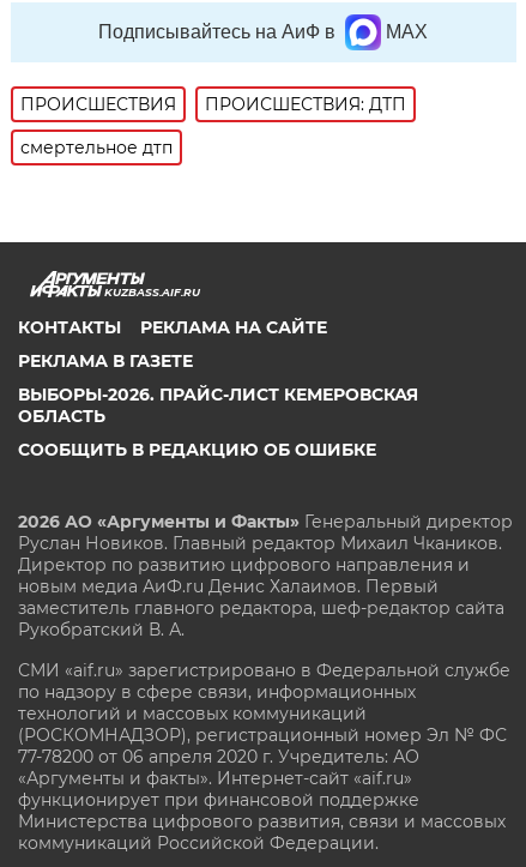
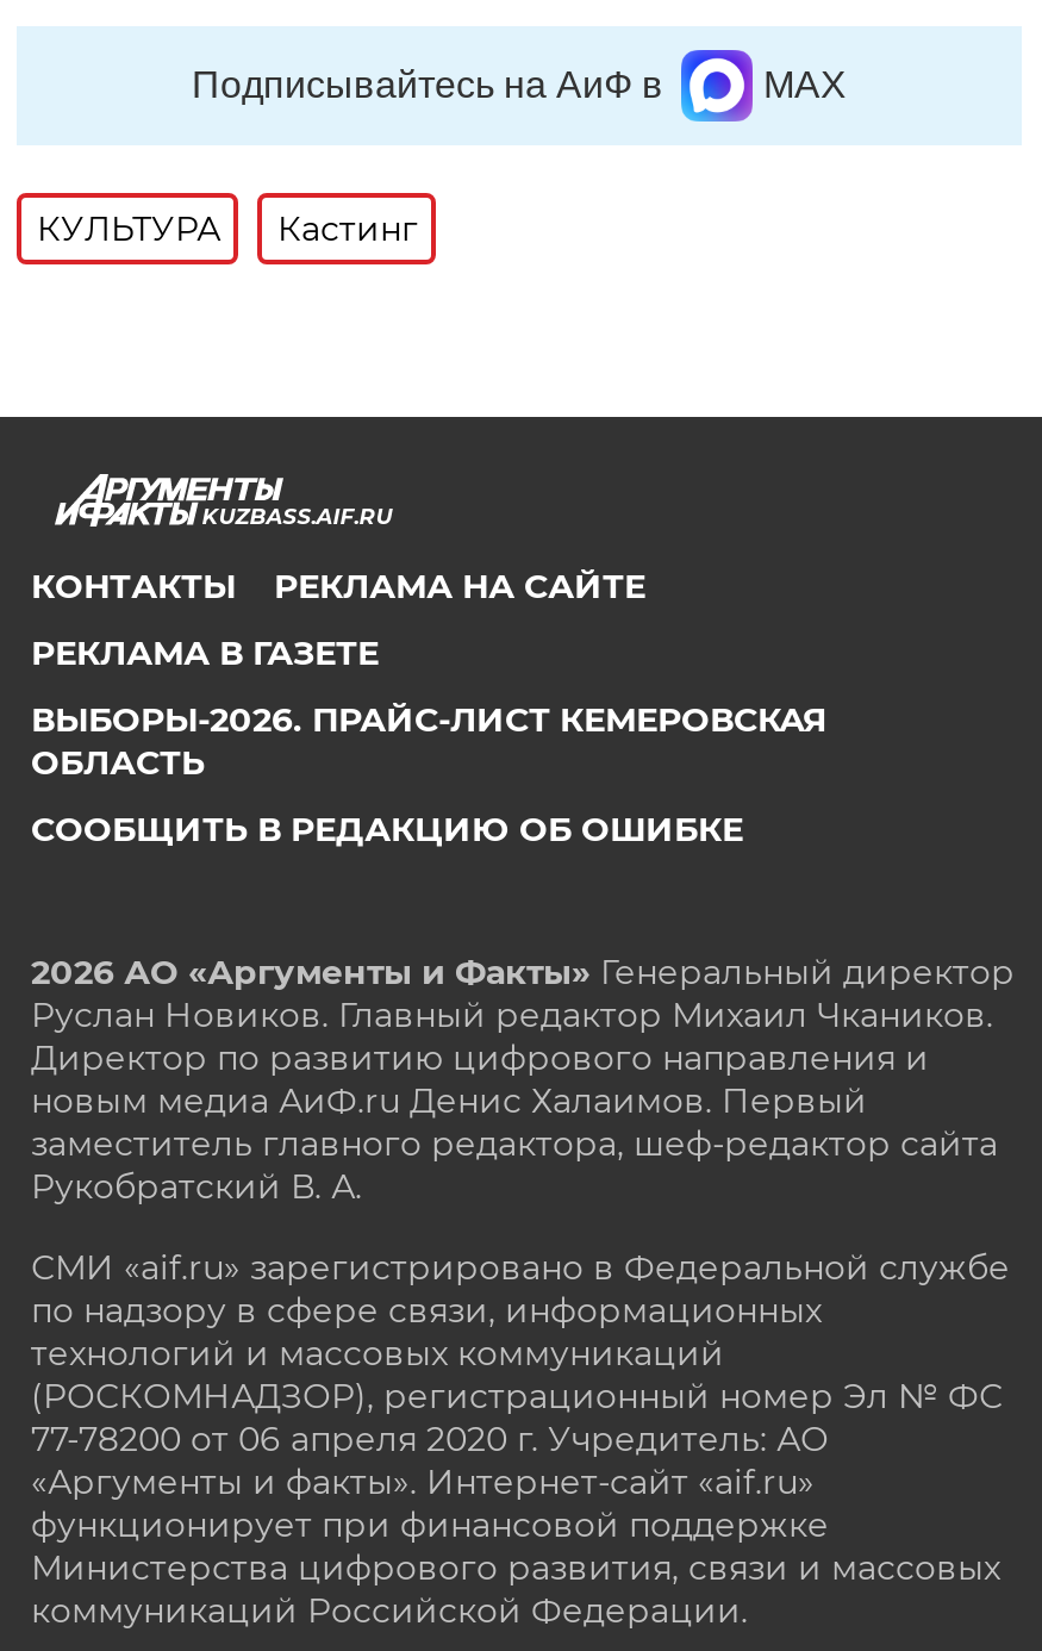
[21,94,407,158] ПРОИСШЕСТВИЯ | ПРОИСШЕСТВИЯ: ДТП | смертельное дтп -> [37,207,418,250] КУЛЬТУРА | Кастинг

